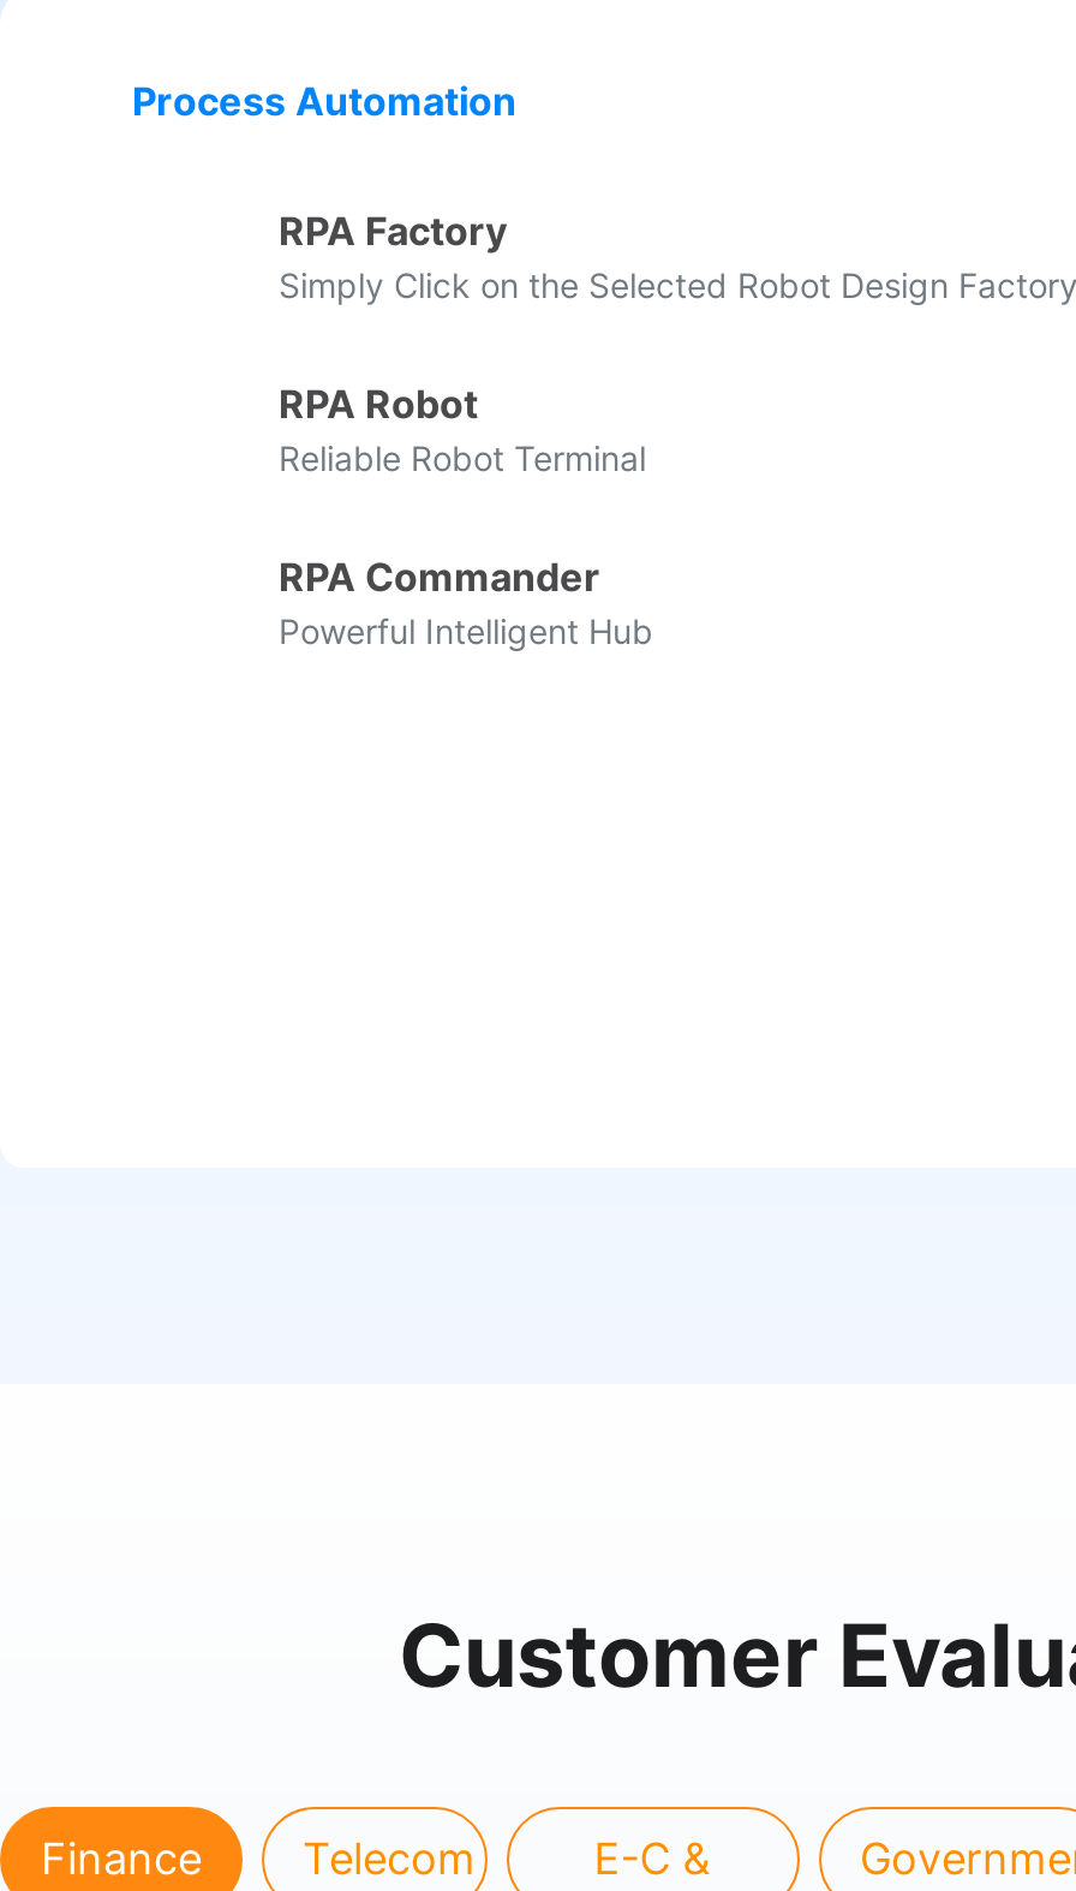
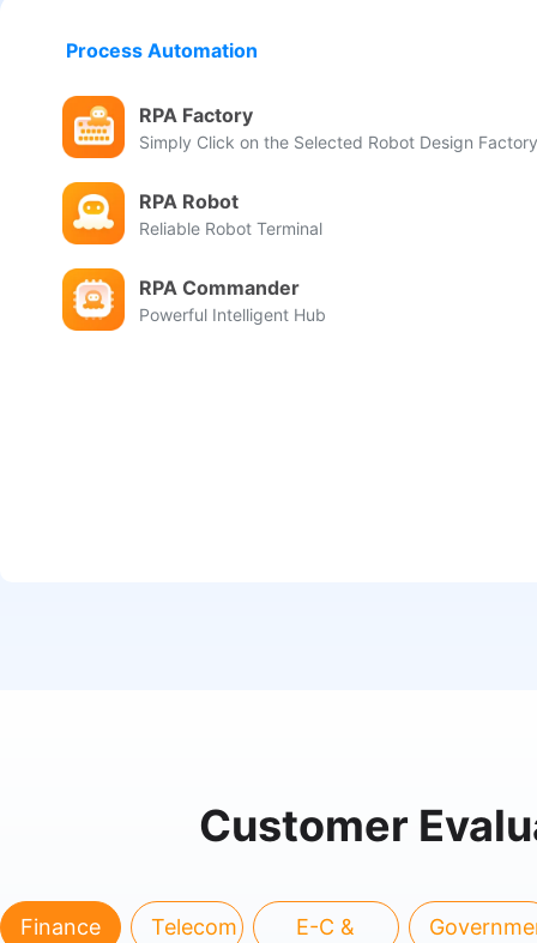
none -> [61,95,126,159] [image]
none -> [61,181,126,246] [image]
none -> [61,267,126,332] [image]

